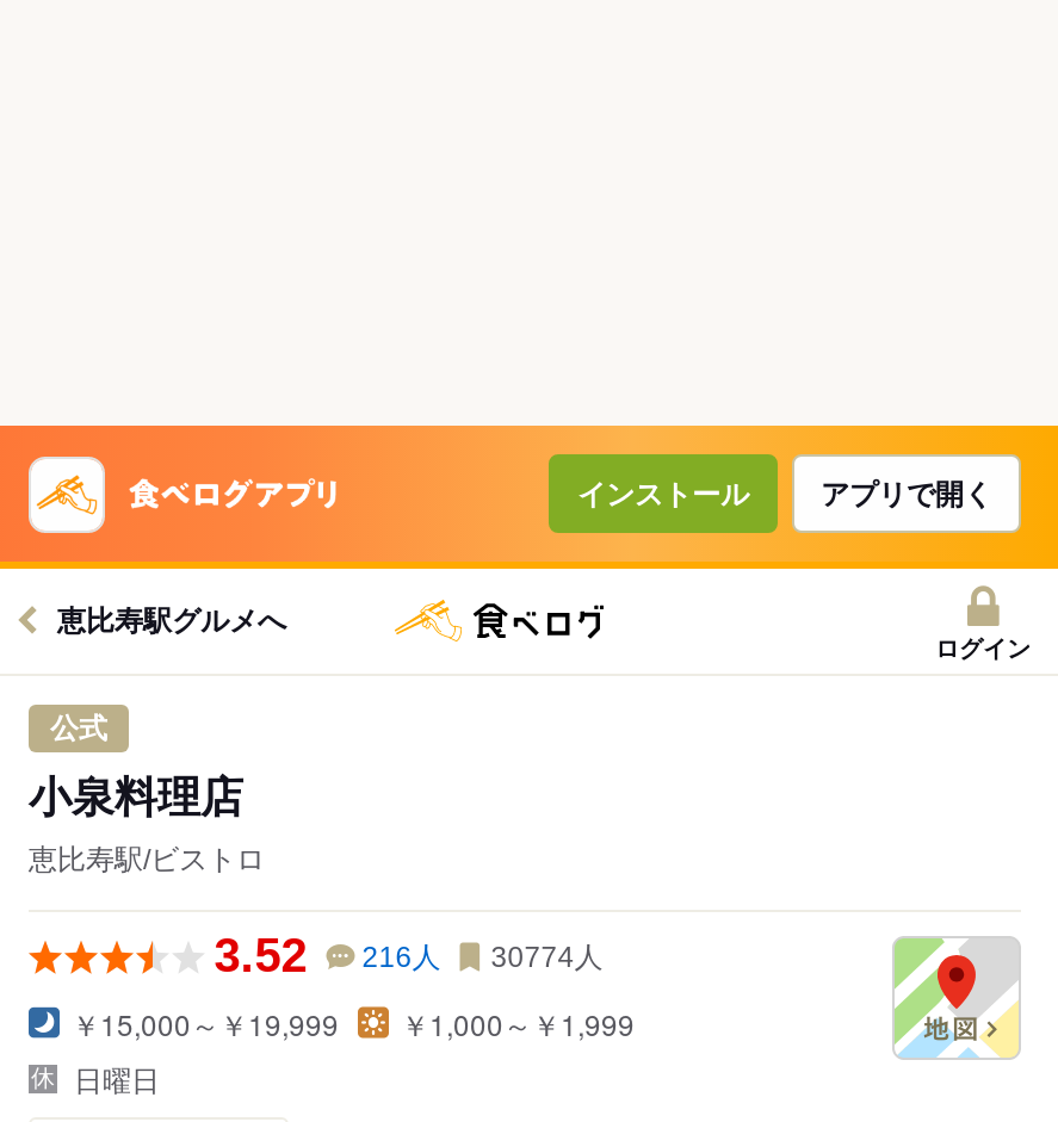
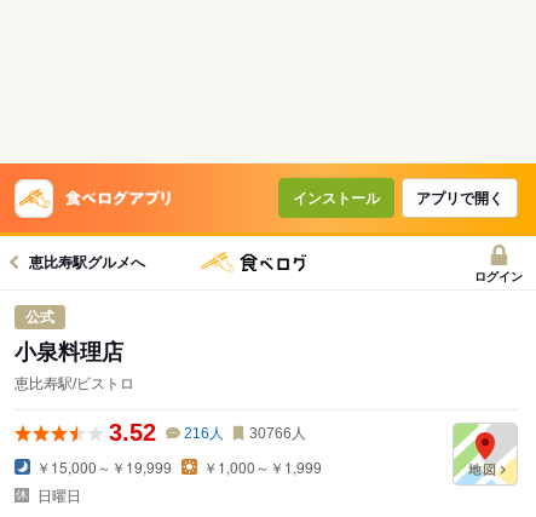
[214,929,603,981] 3.52 216人 30774人 -> [109,419,306,446] 3.52 216人 30766人

